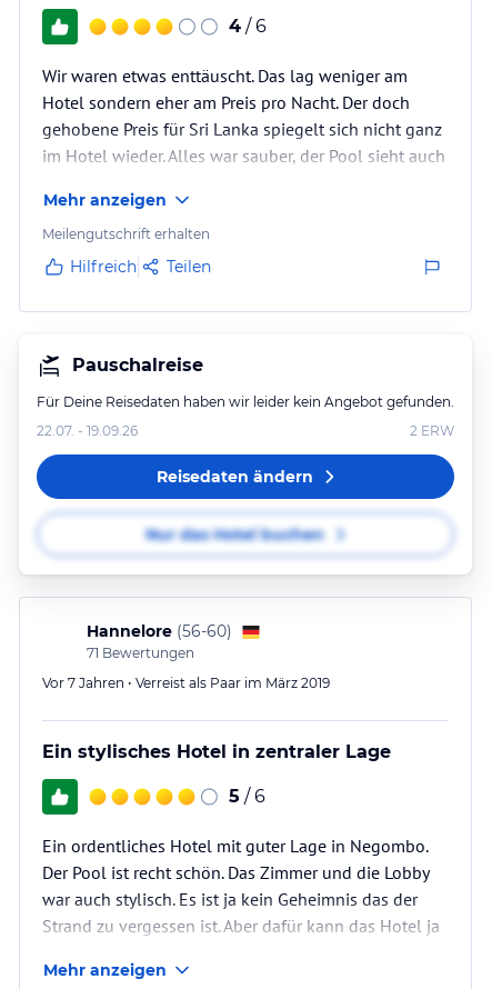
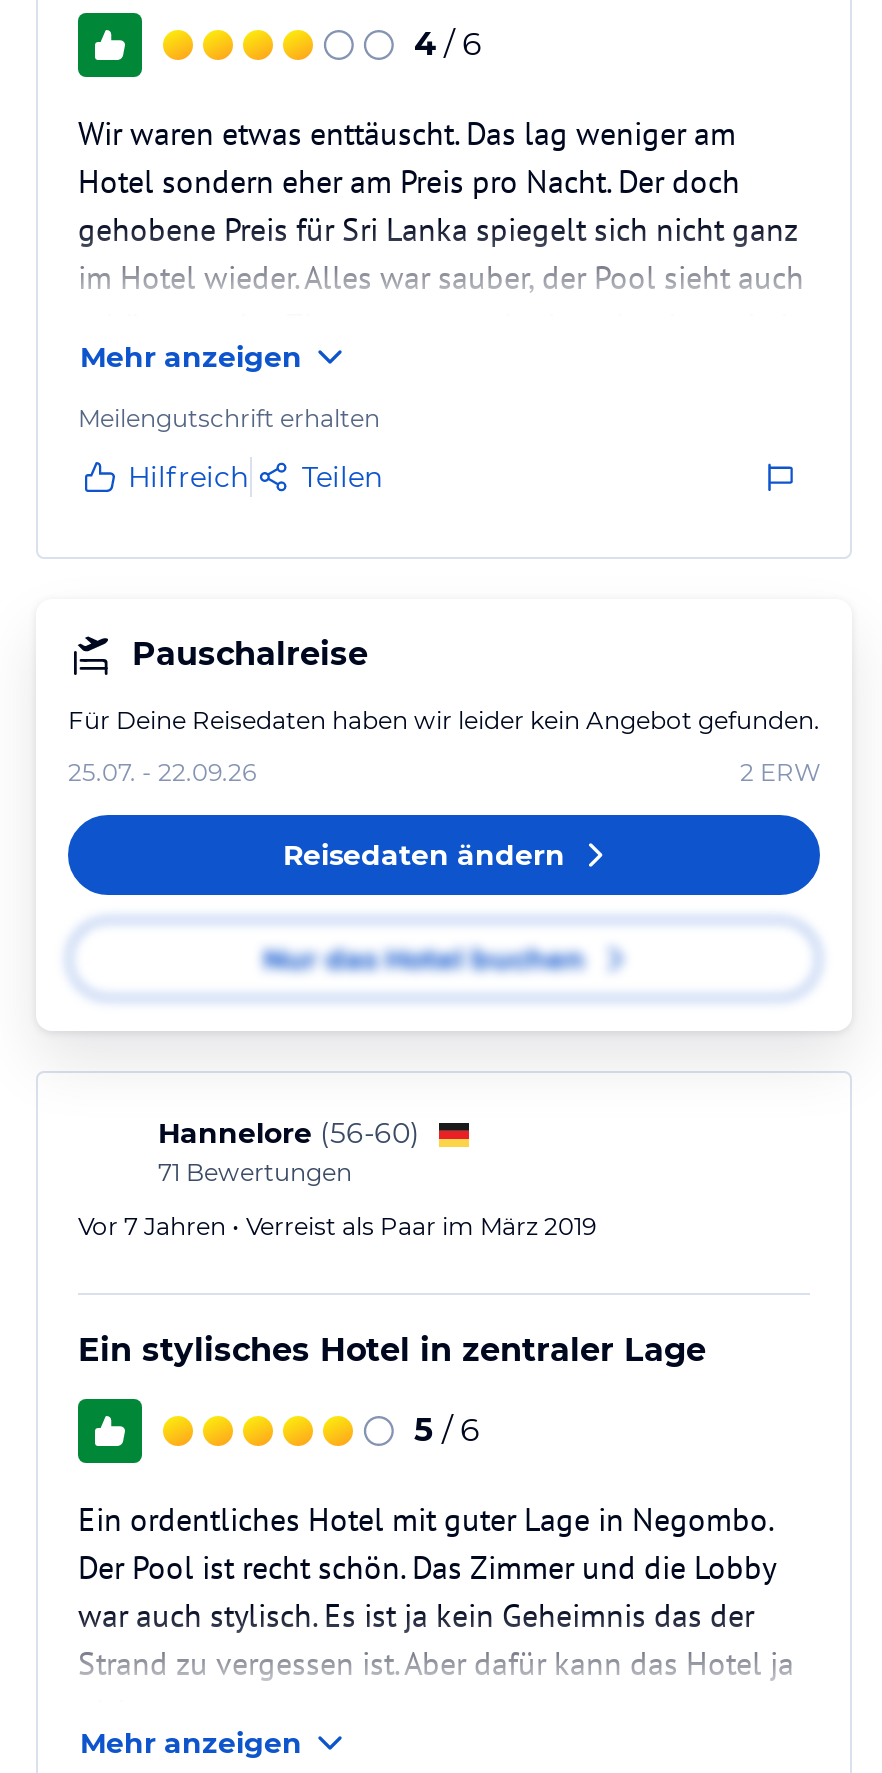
[37,422,138,439] 22.07. - 19.09.26 -> [68,757,256,787] 25.07. - 22.09.26

